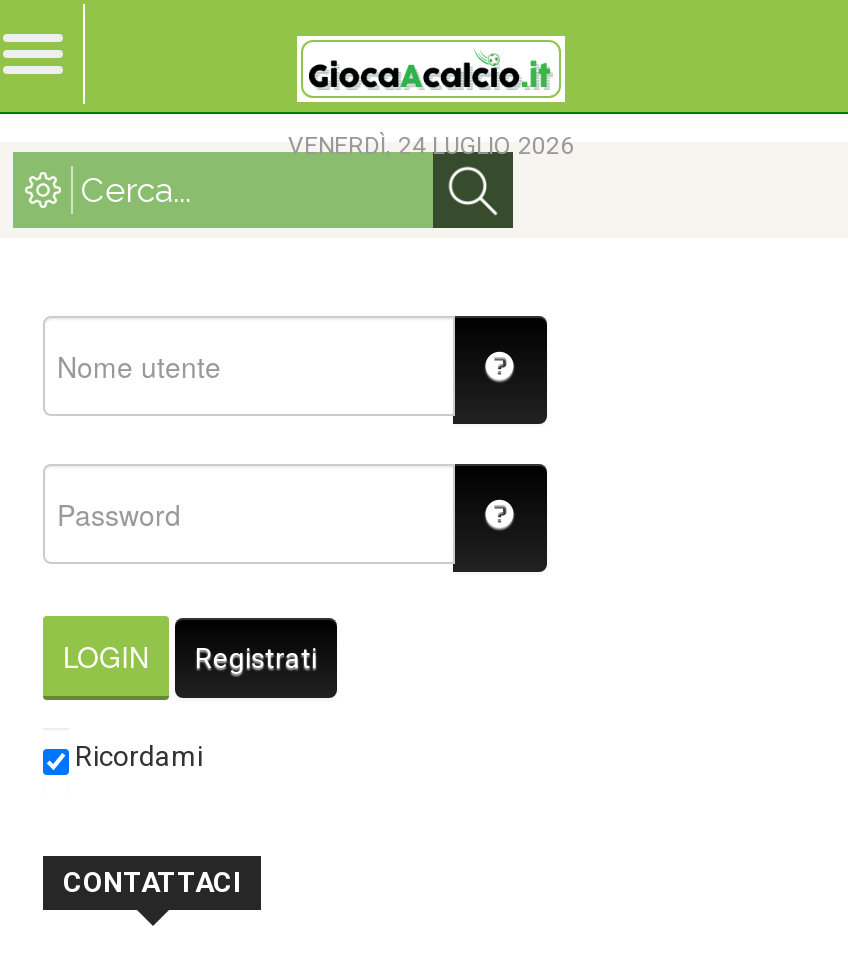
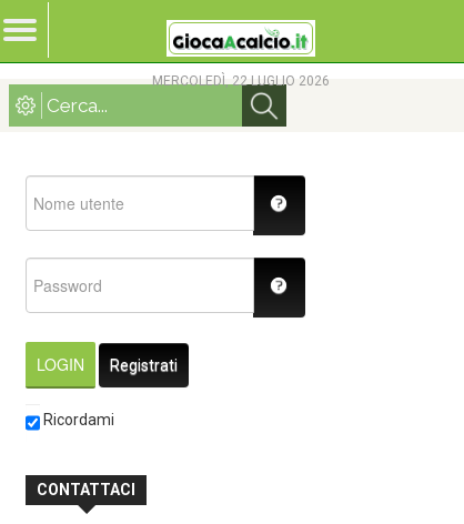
[288,132,574,160] VENERDÌ, 24 LUGLIO 2026 -> [152,73,330,89] MERCOLEDÌ, 22 LUGLIO 2026

